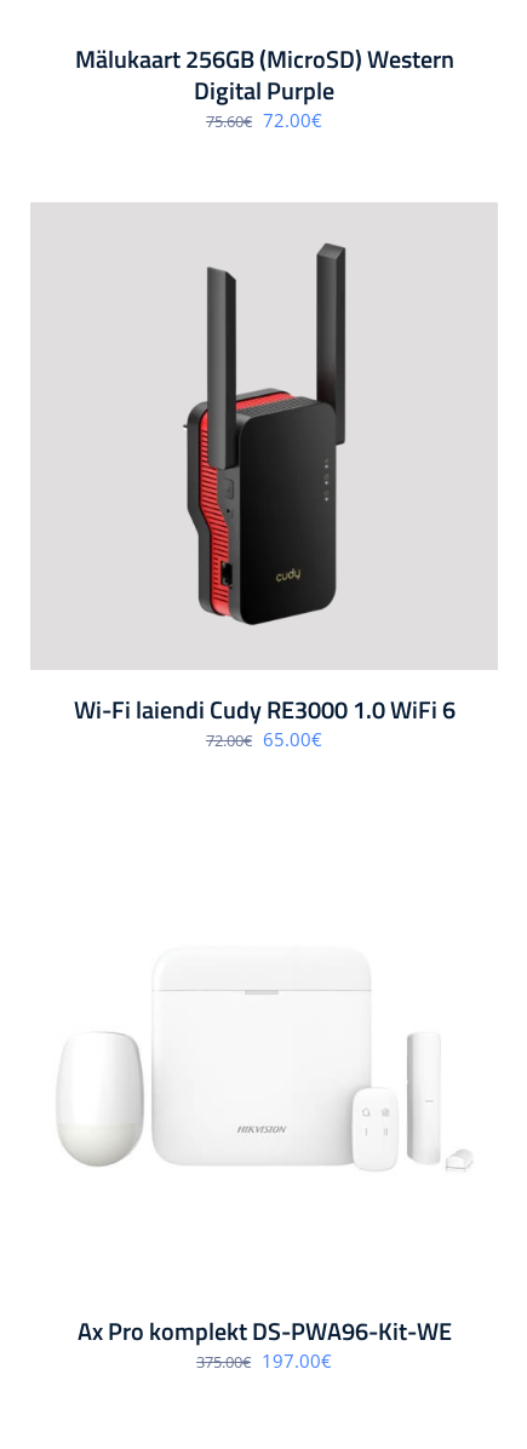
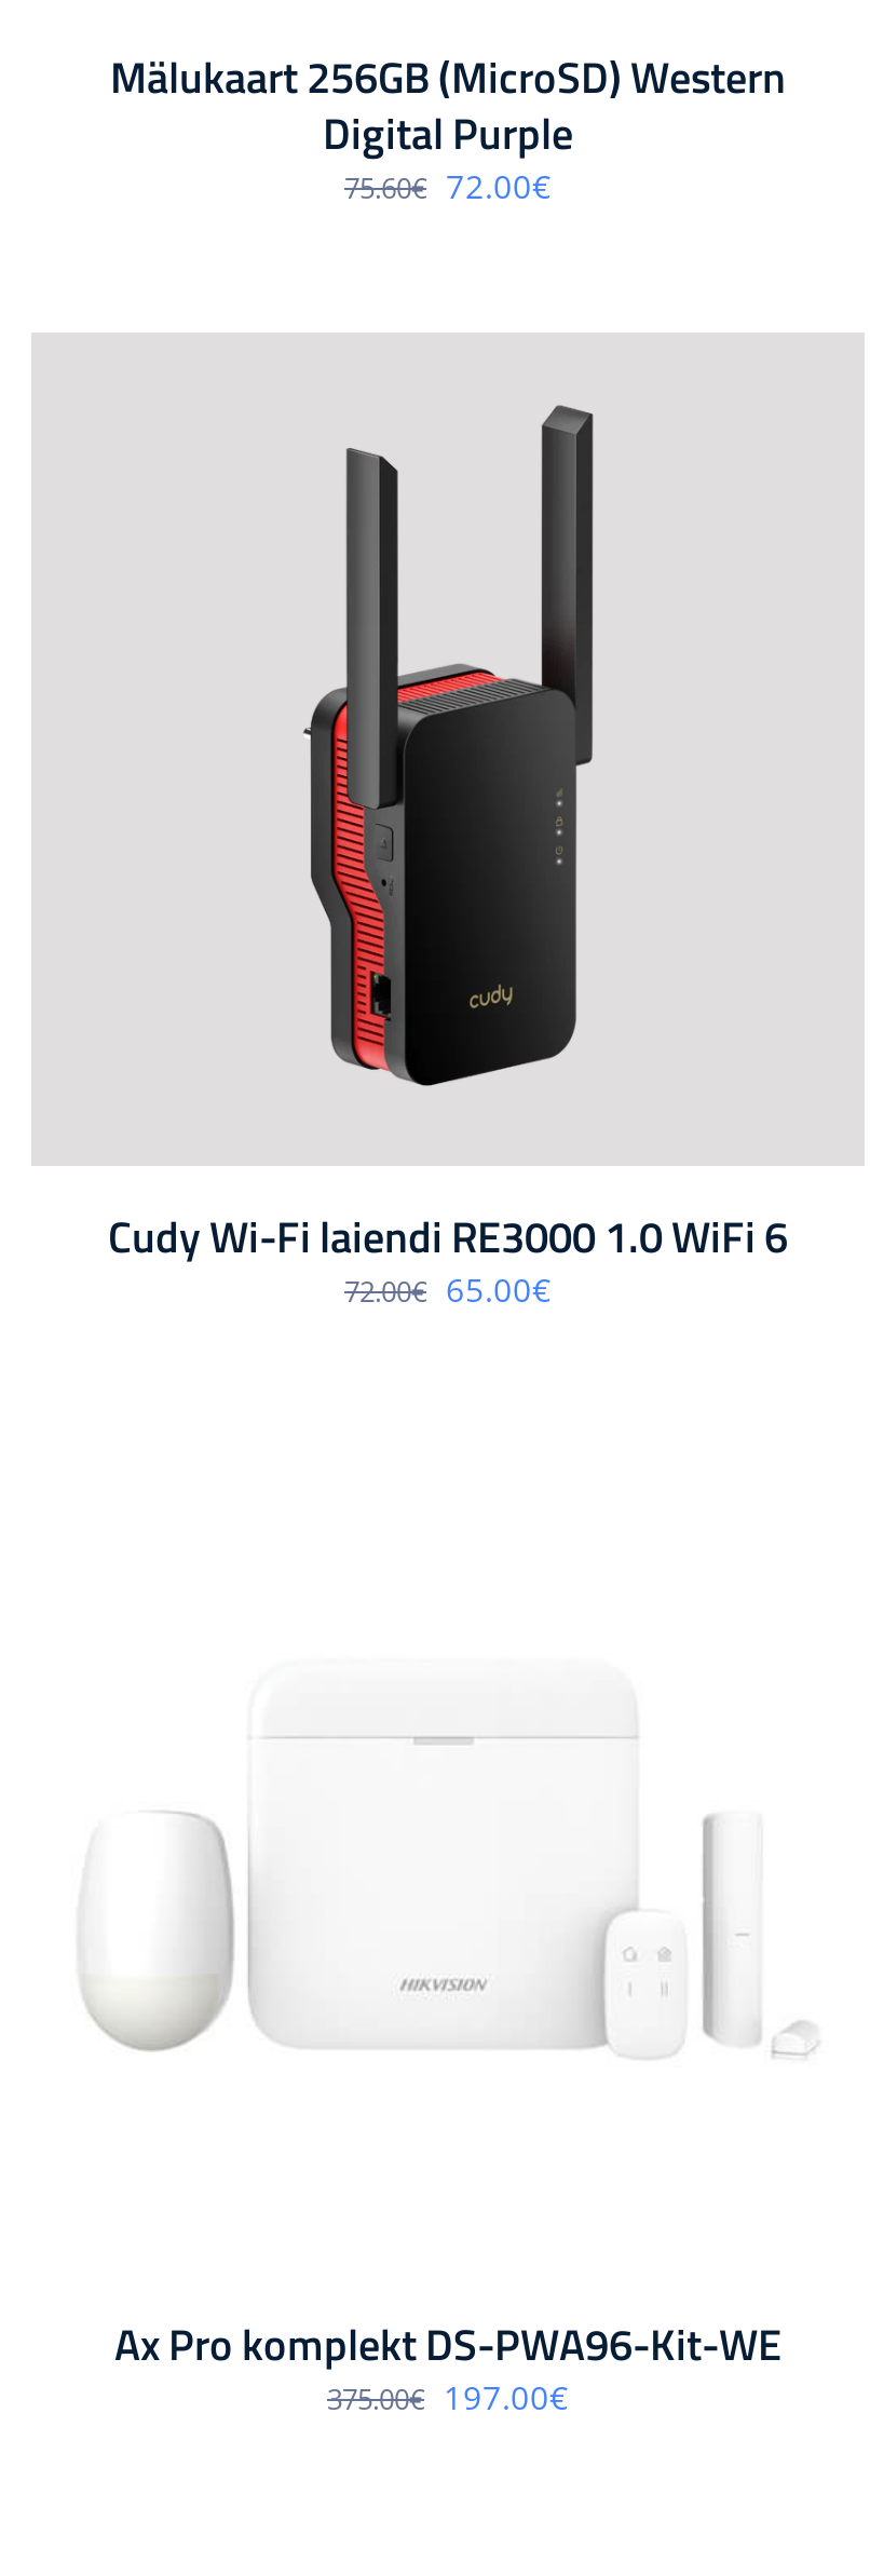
[73,691,455,728] Wi-Fi laiendi Cudy RE3000 1.0 WiFi 6 -> [108,1203,788,1270] Cudy Wi-Fi laiendi RE3000 1.0 WiFi 6

